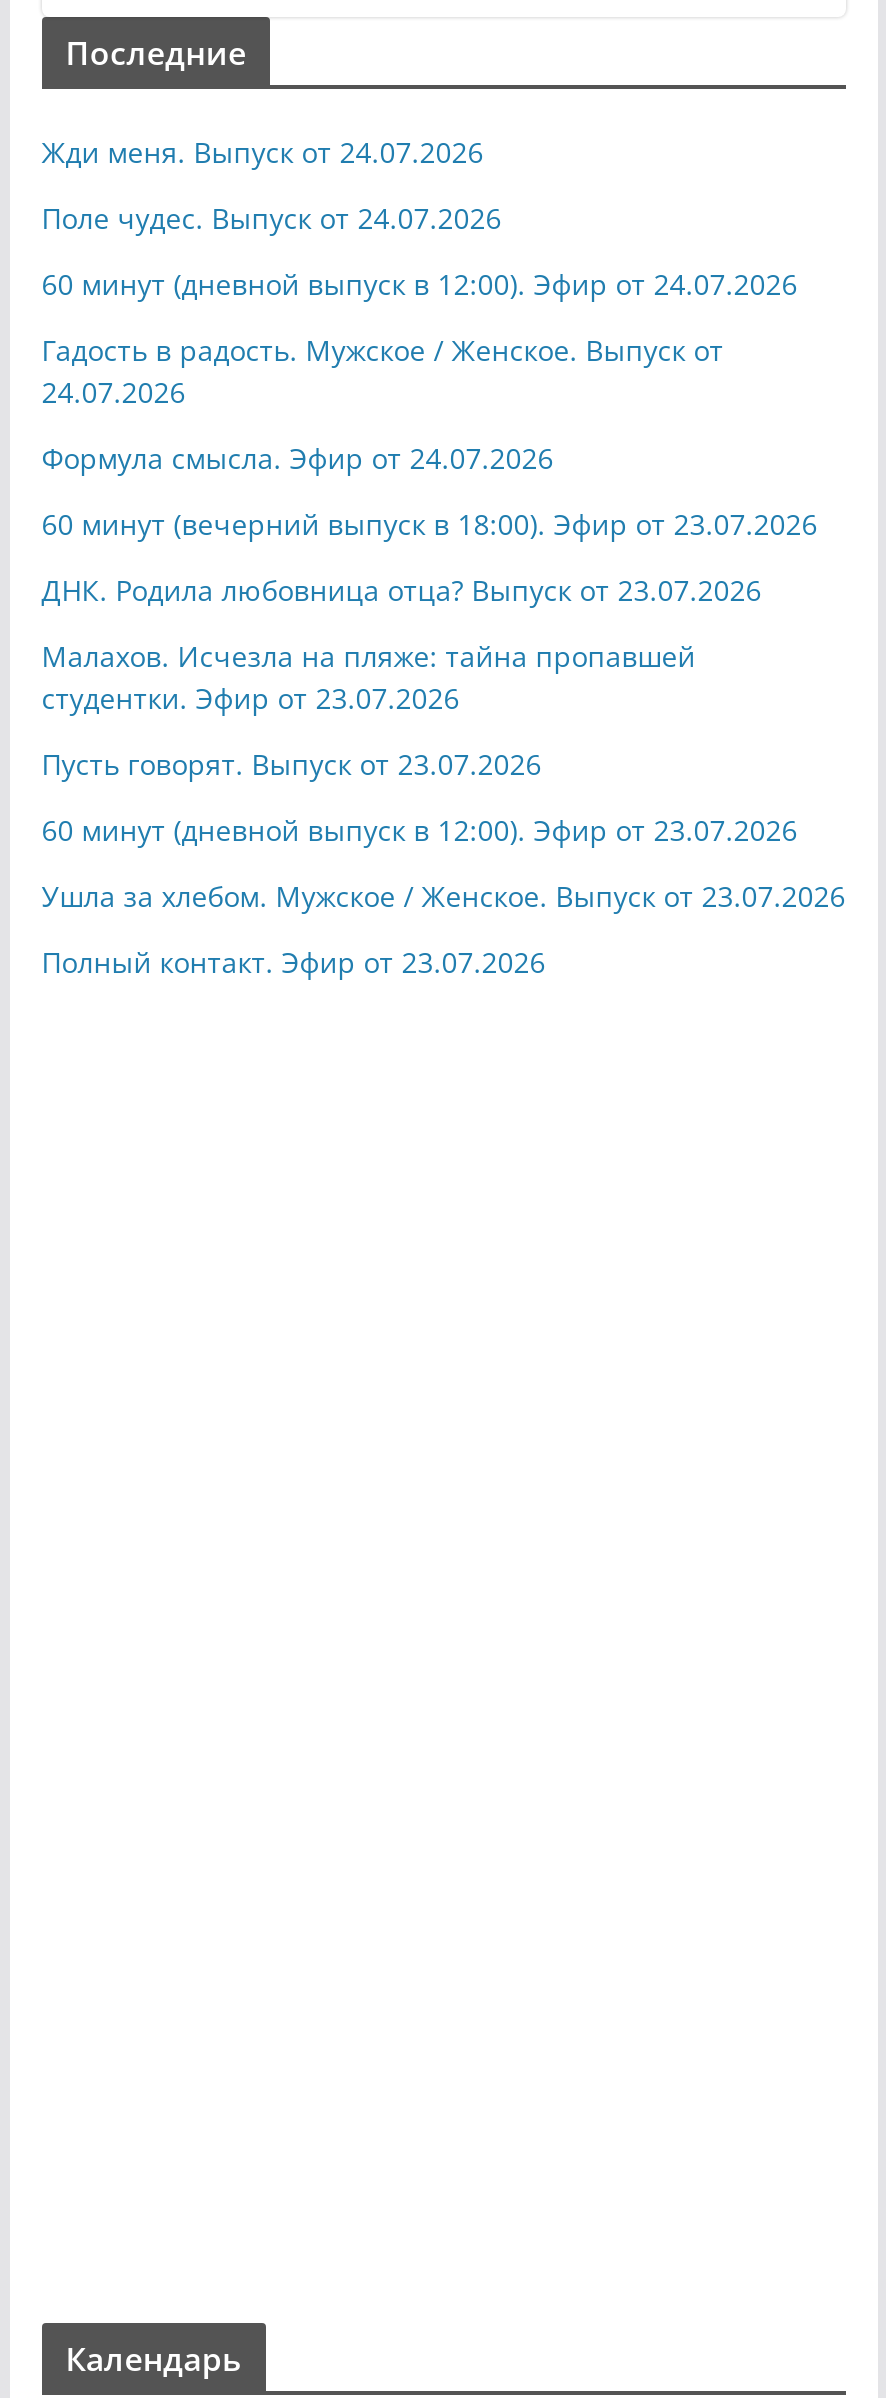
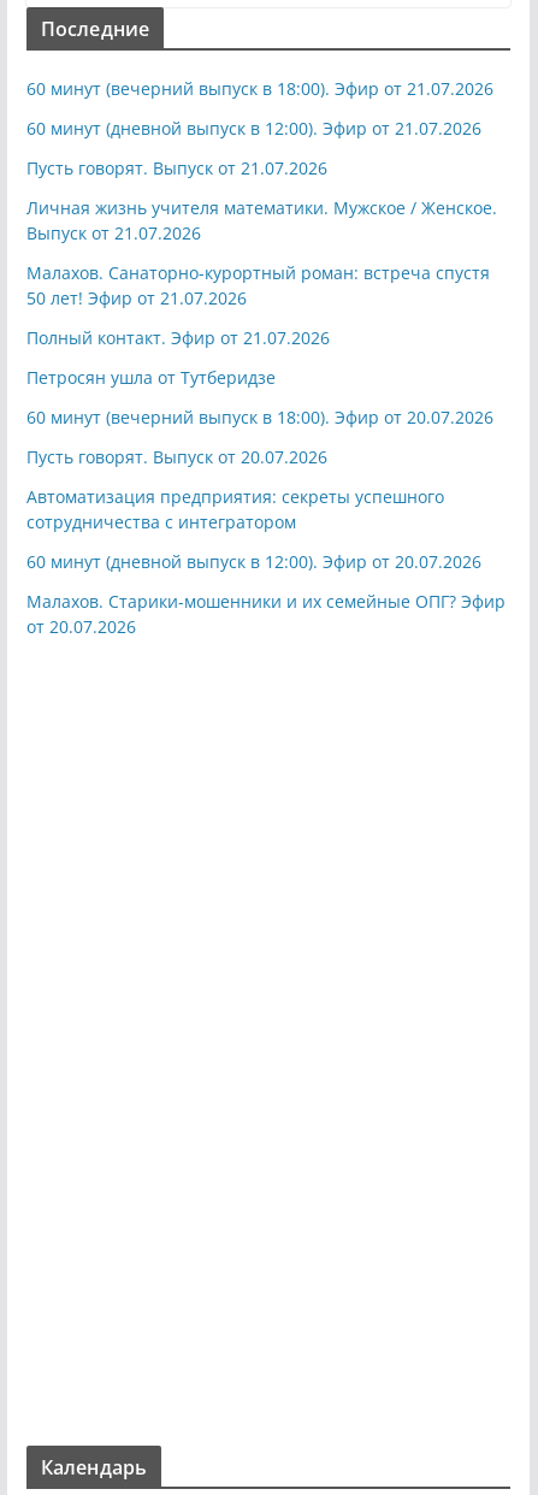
[41,133,483,171] Жди меня. Выпуск от 24.07.2026 -> [26,77,493,100] 60 минут (вечерний выпуск в 18:00). Эфир от 21.07.2026
[41,199,501,237] Поле чудес. Выпуск от 24.07.2026 -> [26,117,481,139] 60 минут (дневной выпуск в 12:00). Эфир от 21.07.2026
[41,265,797,303] 60 минут (дневной выпуск в 12:00). Эфир от 24.07.2026 -> [26,156,327,179] Пусть говорят. Выпуск от 21.07.2026
[41,331,723,411] Гадость в радость. Мужское / Женское. Выпуск от | 24.07.2026 -> [26,196,497,244] Личная жизнь учителя математики. Мужское / Женское. | Выпуск от 21.07.2026
[41,439,553,477] Формула смысла. Эфир от 24.07.2026 -> [26,261,489,309] Малахов. Санаторно-курортный роман: встреча спустя | 50 лет! Эфир от 21.07.2026
[41,505,817,543] 60 минут (вечерний выпуск в 18:00). Эфир от 23.07.2026 -> [26,326,329,349] Полный контакт. Эфир от 21.07.2026
[41,571,761,609] ДНК. Родила любовница отца? Выпуск от 23.07.2026 -> [26,366,275,389] Петросян ушла от Тутберидзе
[41,637,695,717] Малахов. Исчезла на пляже: тайна пропавшей | студентки. Эфир от 23.07.2026 -> [26,405,493,428] 60 минут (вечерний выпуск в 18:00). Эфир от 20.07.2026
[41,745,541,783] Пусть говорят. Выпуск от 23.07.2026 -> [26,445,327,468] Пусть говорят. Выпуск от 20.07.2026
[41,811,797,849] 60 минут (дневной выпуск в 12:00). Эфир от 23.07.2026 -> [26,485,444,533] Автоматизация предприятия: секреты успешного | сотрудничества с интегратором
[41,877,845,915] Ушла за хлебом. Мужское / Женское. Выпуск от 23.07.2026 -> [26,550,481,573] 60 минут (дневной выпуск в 12:00). Эфир от 20.07.2026
[41,943,545,981] Полный контакт. Эфир от 23.07.2026 -> [26,590,505,638] Малахов. Старики-мошенники и их семейные ОПГ? Эфир | от 20.07.2026

